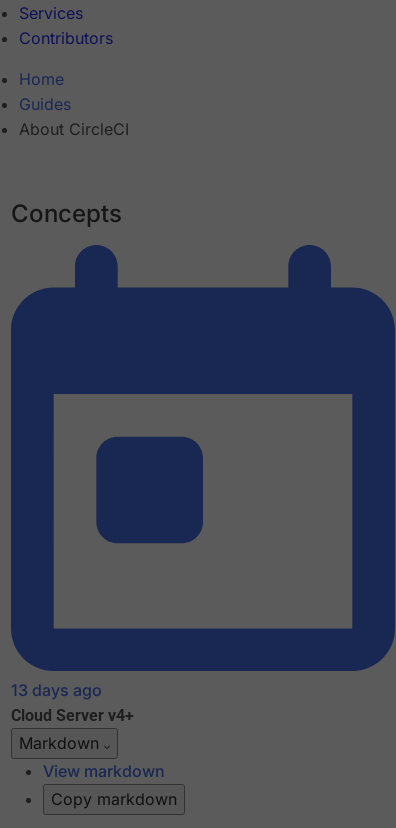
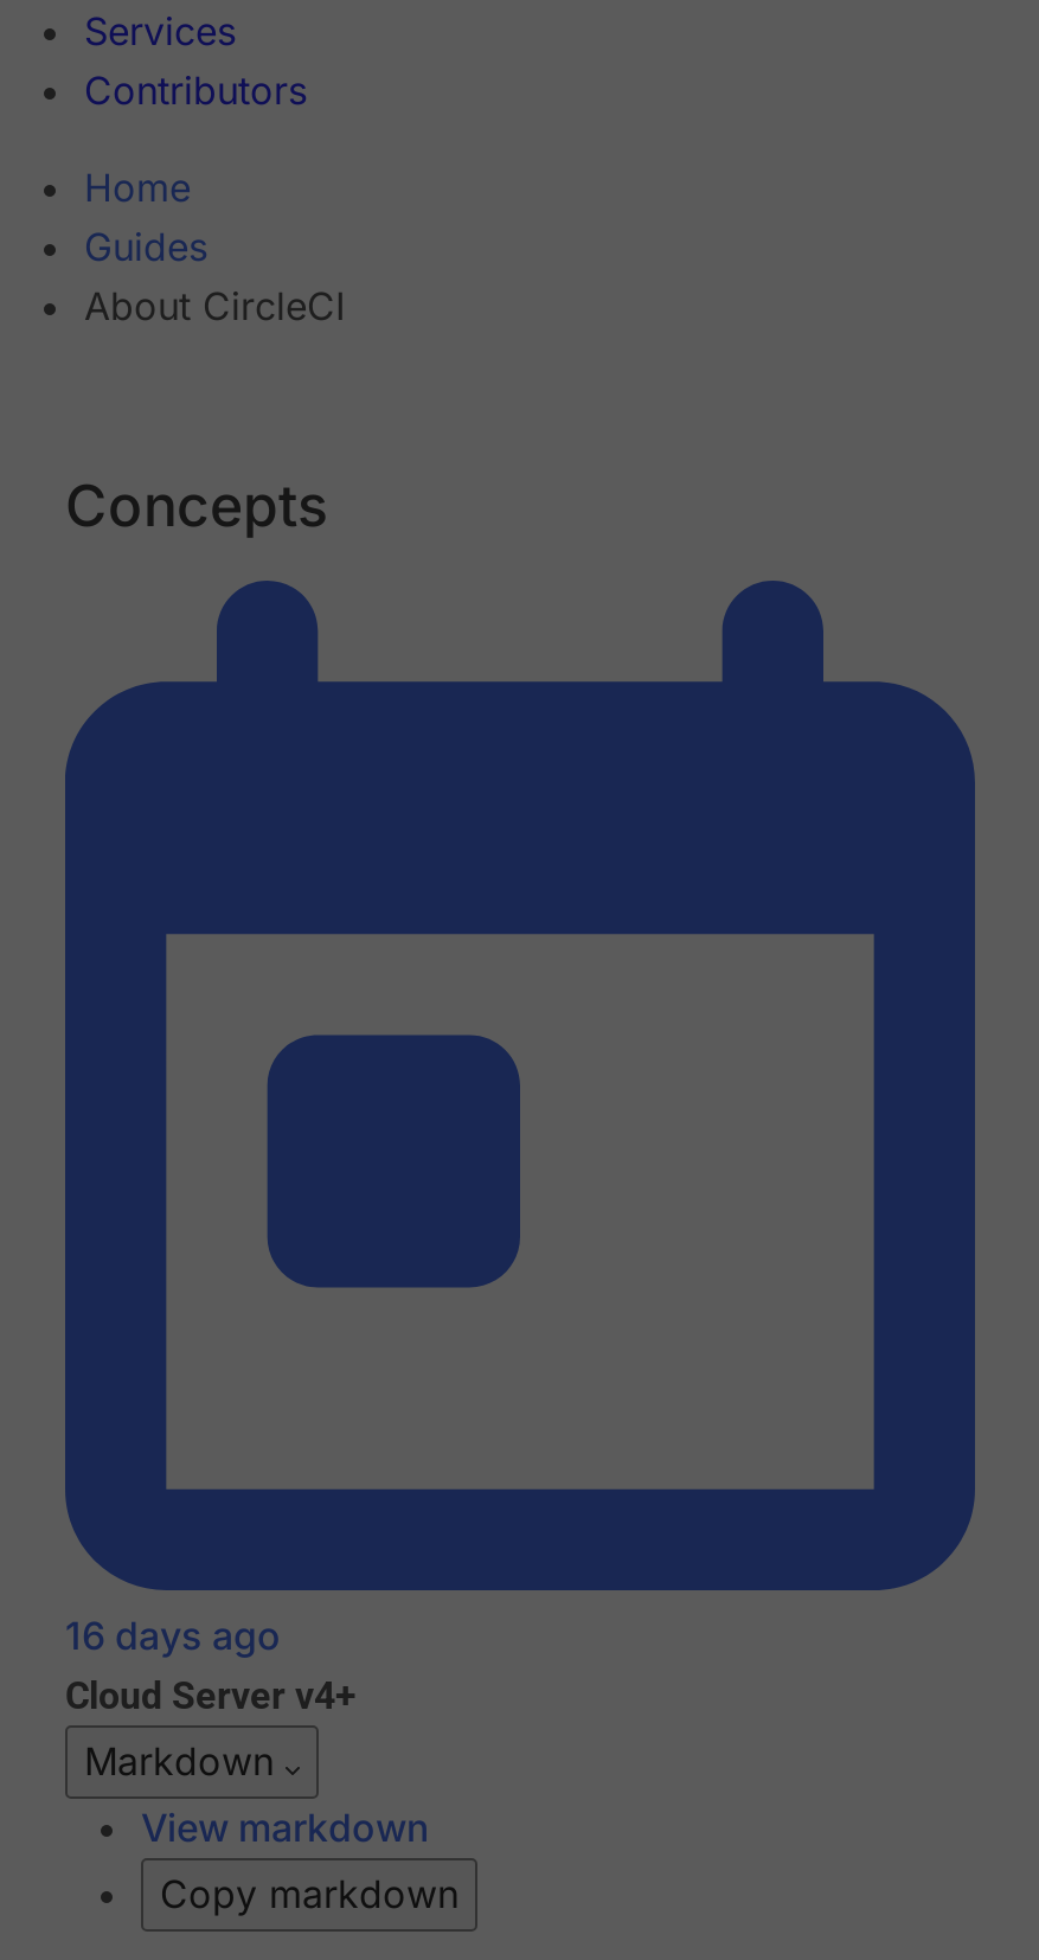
[11,680,102,700] 13 days ago -> [65,1613,281,1660] 16 days ago

